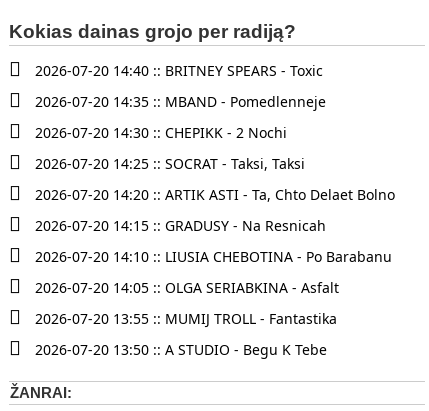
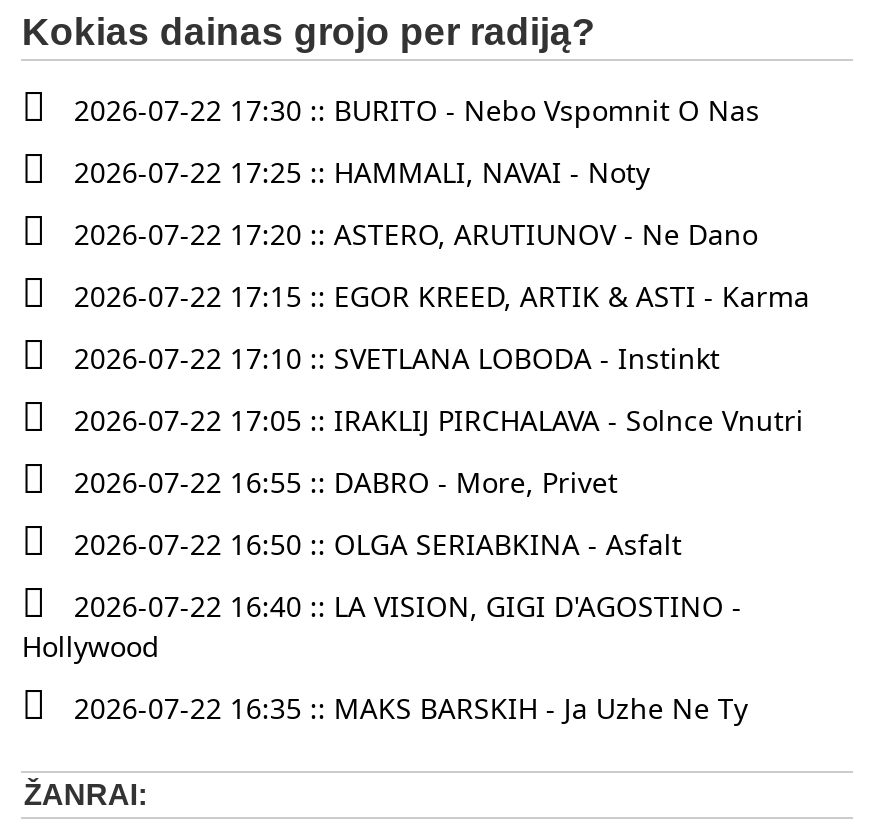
[31,61,323,80] 2026-07-20 14:40 :: BRITNEY SPEARS - Toxic -> [66,91,760,129] 2026-07-22 17:30 :: BURITO - Nebo Vspomnit O Nas
[31,92,326,111] 2026-07-20 14:35 :: MBAND - Pomedlenneje -> [66,153,650,191] 2026-07-22 17:25 :: HAMMALI, NAVAI - Noty
[31,123,287,142] 2026-07-20 14:30 :: CHEPIKK - 2 Nochi -> [66,215,758,253] 2026-07-22 17:20 :: ASTERO, ARUTIUNOV - Ne Dano
[31,154,305,173] 2026-07-20 14:25 :: SOCRAT - Taksi, Taksi -> [66,277,810,315] 2026-07-22 17:15 :: EGOR KREED, ARTIK & ASTI - Karma
[31,185,395,204] 2026-07-20 14:20 :: ARTIK ASTI - Ta, Chto Delaet Bolno -> [66,339,720,377] 2026-07-22 17:10 :: SVETLANA LOBODA - Instinkt
[31,216,326,235] 2026-07-20 14:15 :: GRADUSY - Na Resnicah -> [66,401,804,439] 2026-07-22 17:05 :: IRAKLIJ PIRCHALAVA - Solnce Vnutri
[31,247,392,266] 2026-07-20 14:10 :: LIUSIA CHEBOTINA - Po Barabanu -> [66,463,618,501] 2026-07-22 16:55 :: DABRO - More, Privet
[31,278,339,297] 2026-07-20 14:05 :: OLGA SERIABKINA - Asfalt -> [66,525,682,563] 2026-07-22 16:50 :: OLGA SERIABKINA - Asfalt
[31,309,337,328] 2026-07-20 13:55 :: MUMIJ TROLL - Fantastika -> [22,587,742,665] 2026-07-22 16:40 :: LA VISION, GIGI D'AGOSTINO - | Hollywood
[31,340,327,359] 2026-07-20 13:50 :: A STUDIO - Begu K Tebe -> [66,689,748,727] 2026-07-22 16:35 :: MAKS BARSKIH - Ja Uzhe Ne Ty

